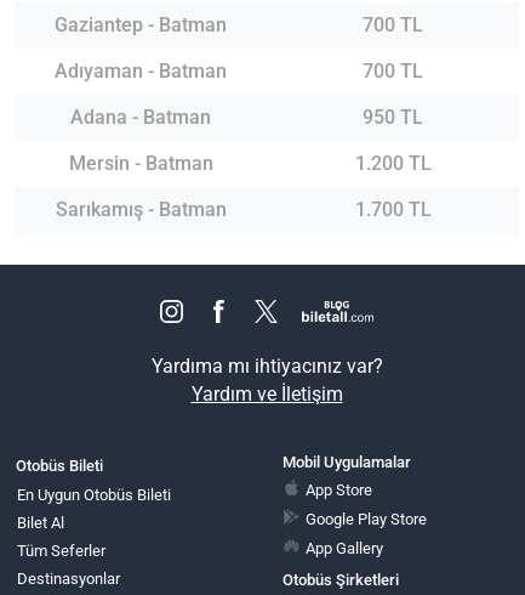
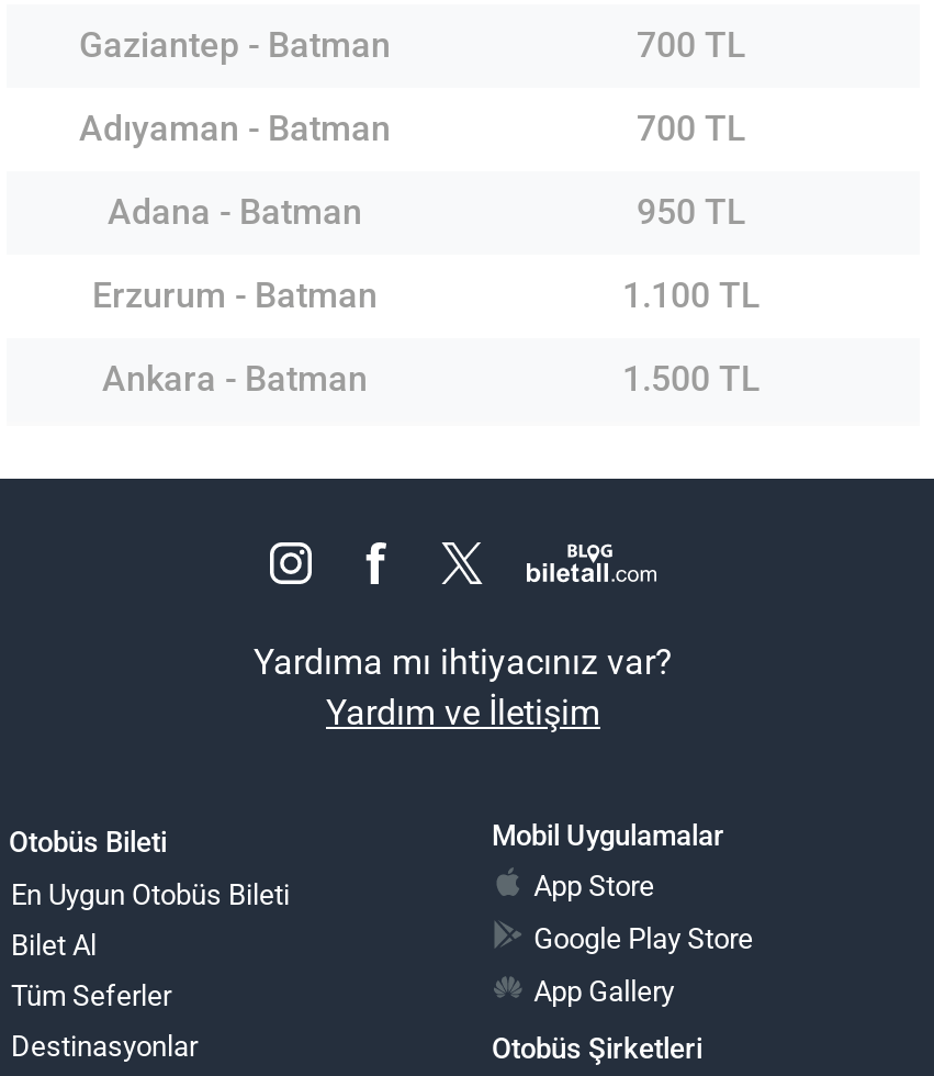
[69,152,213,175] Mersin - Batman -> [92,274,378,316] Erzurum - Batman
[355,152,431,175] 1.200 TL -> [622,274,761,316] 1.100 TL
[55,198,226,221] Sarıkamış - Batman -> [102,358,368,399] Ankara - Batman
[355,198,431,221] 1.700 TL -> [622,358,761,399] 1.500 TL

